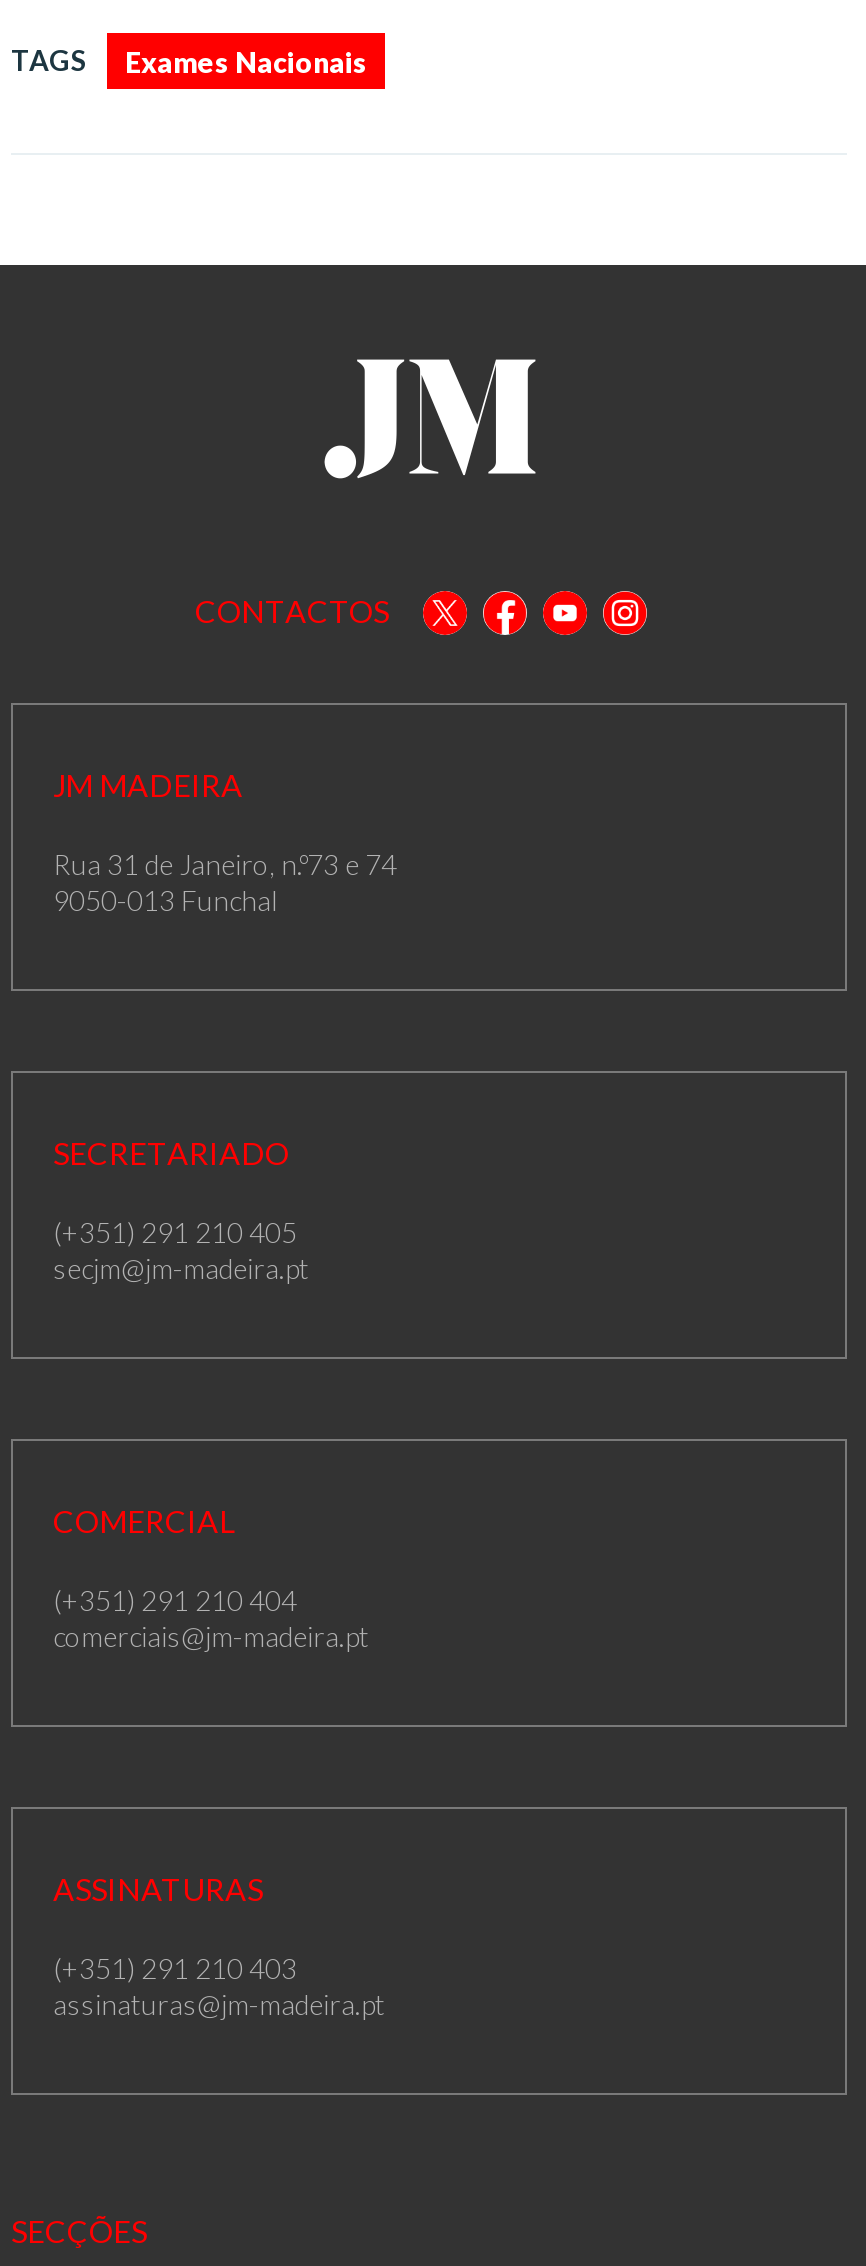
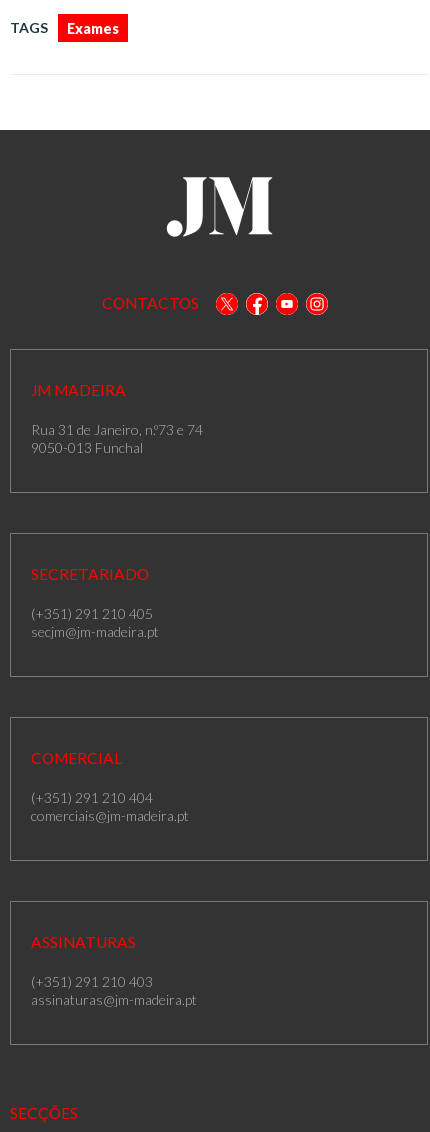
[125,45,367,79] Exames Nacionais -> [67,20,119,37] Exames

